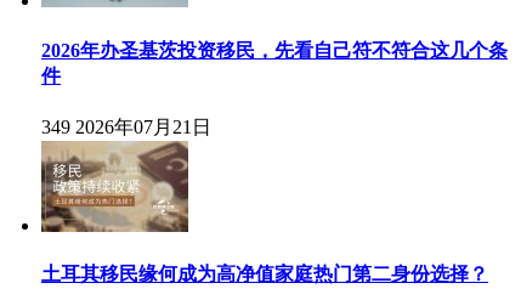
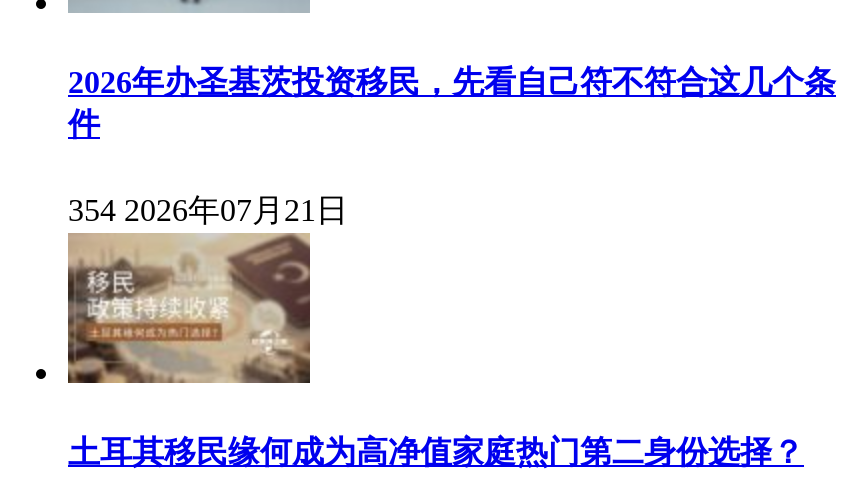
[41,117,211,137] 349 2026年07月21日 -> [68,192,348,226] 354 2026年07月21日

